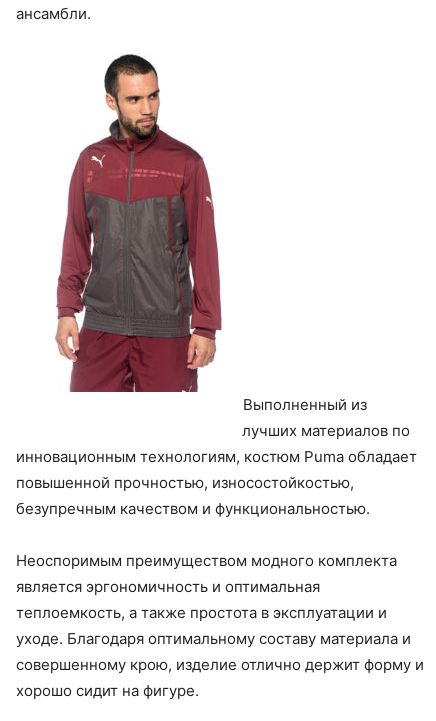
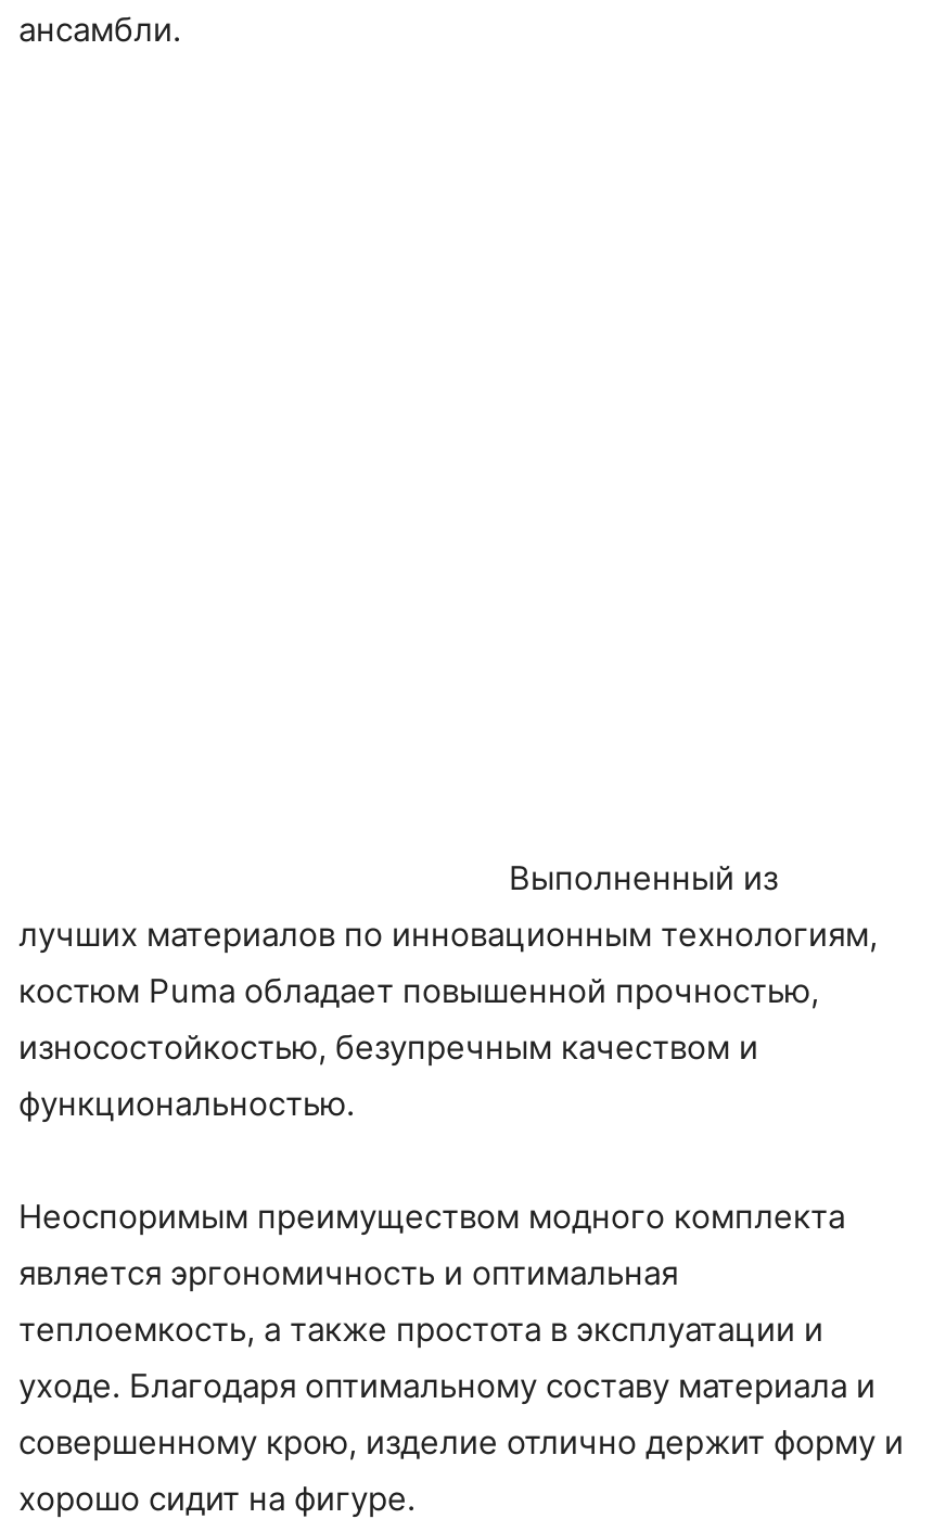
[54,53,223,393] [image] -> none

